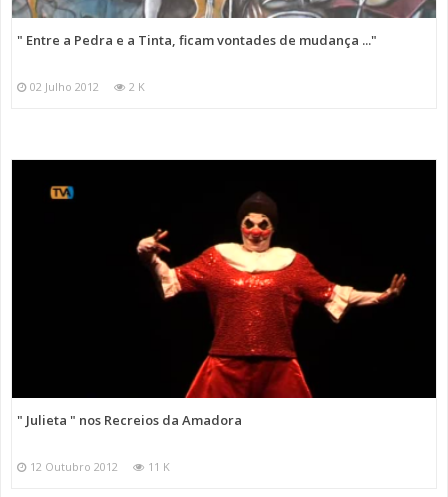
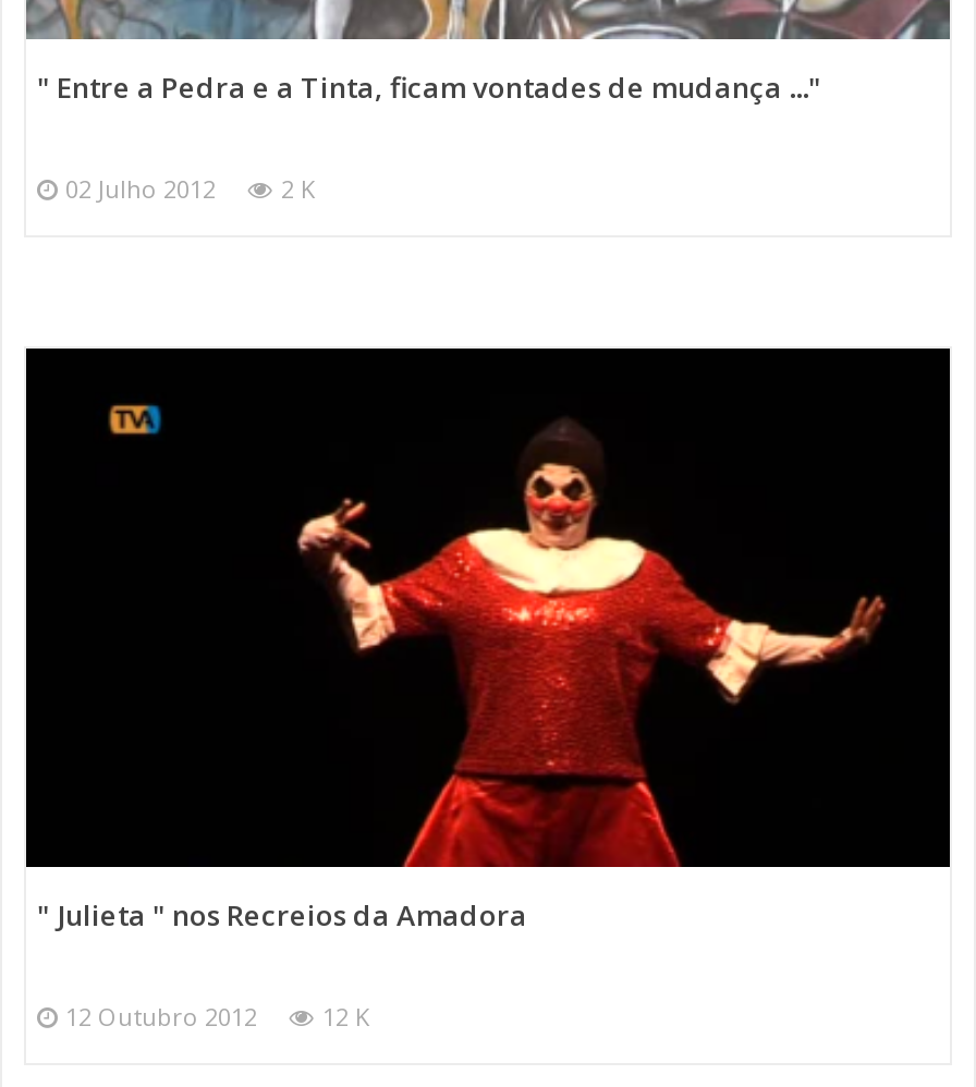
[30,458,170,473] 12 Outubro 2012 11 K -> [65,999,370,1031] 12 Outubro 2012 12 K

